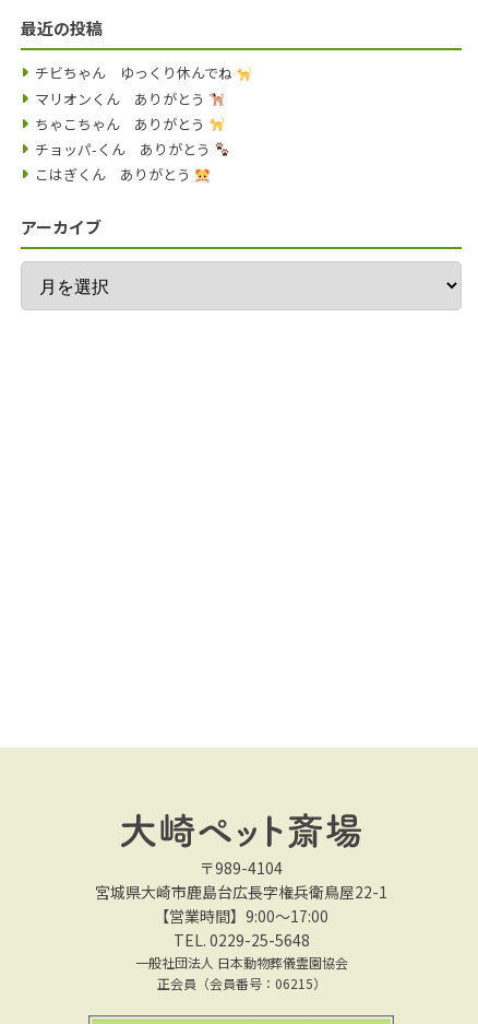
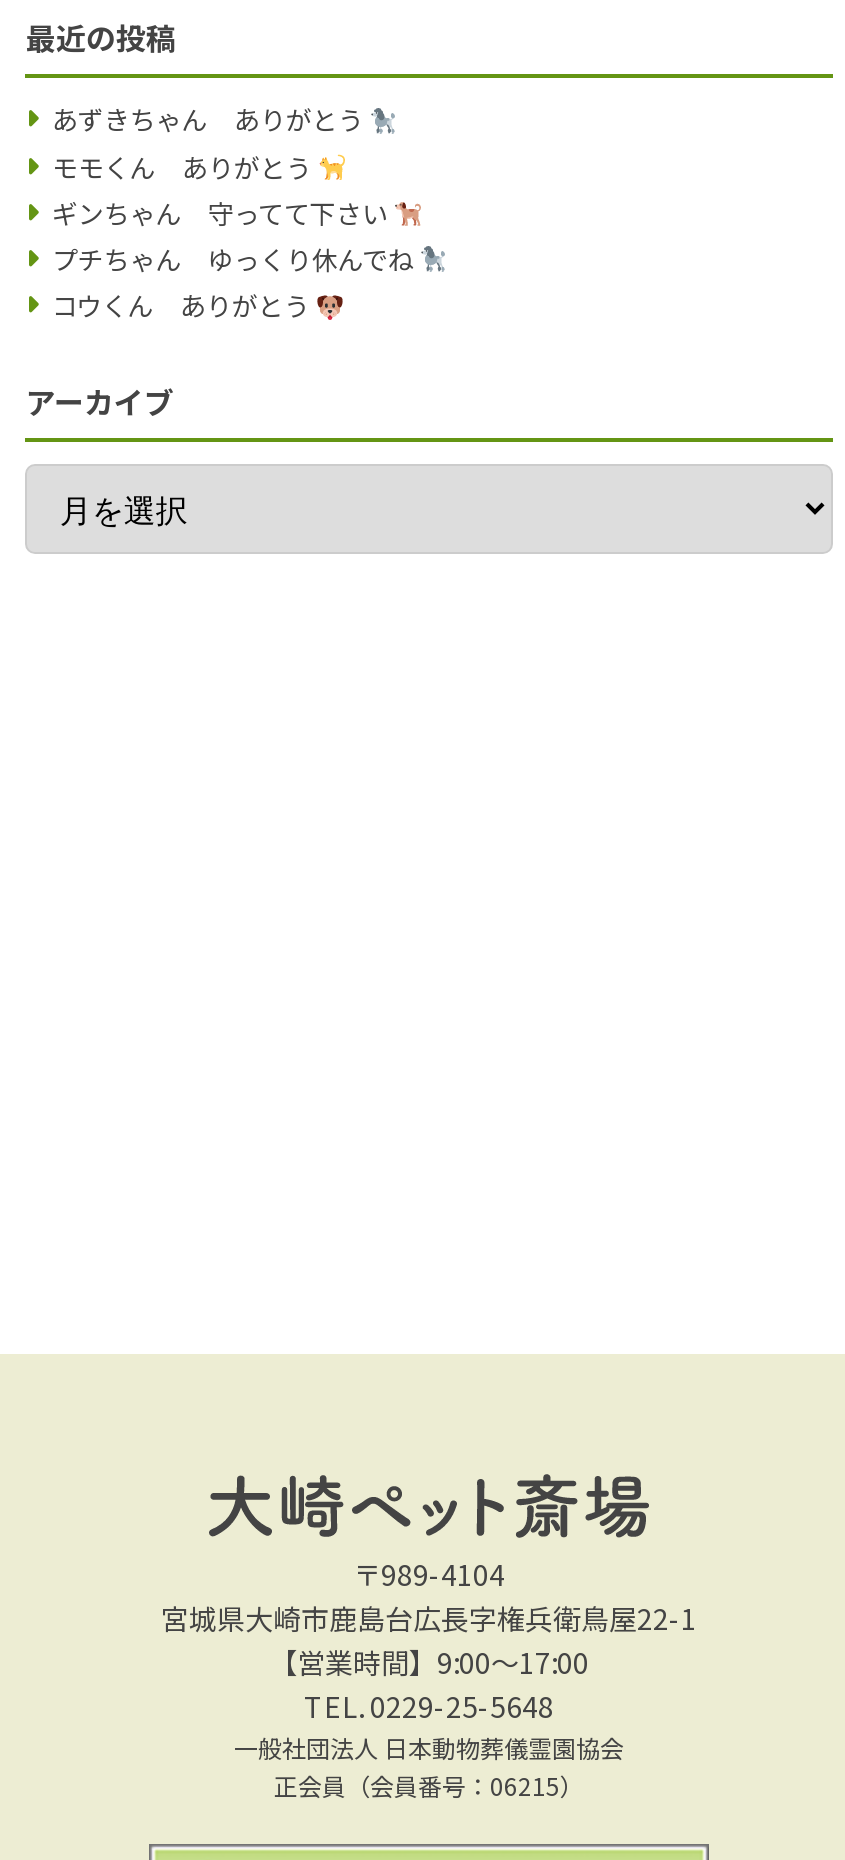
[35,63,236,185] チビちゃん ゆっくり休んでね | マリオンくん ありがとう | ちゃこちゃん ありがとう | チョッパ-くん ありがとう | こはぎくん ありがとう -> [52,101,420,325] あずきちゃん ありがとう | モモくん ありがとう | ギンちゃん 守ってて下さい | プチちゃん ゆっくり休んでね | コウくん ありがとう

